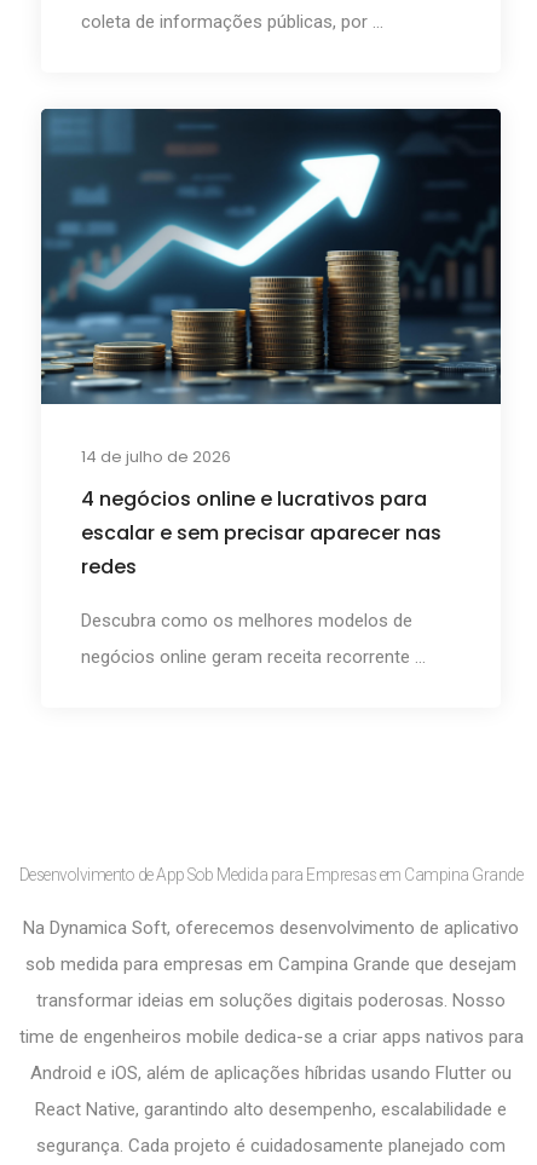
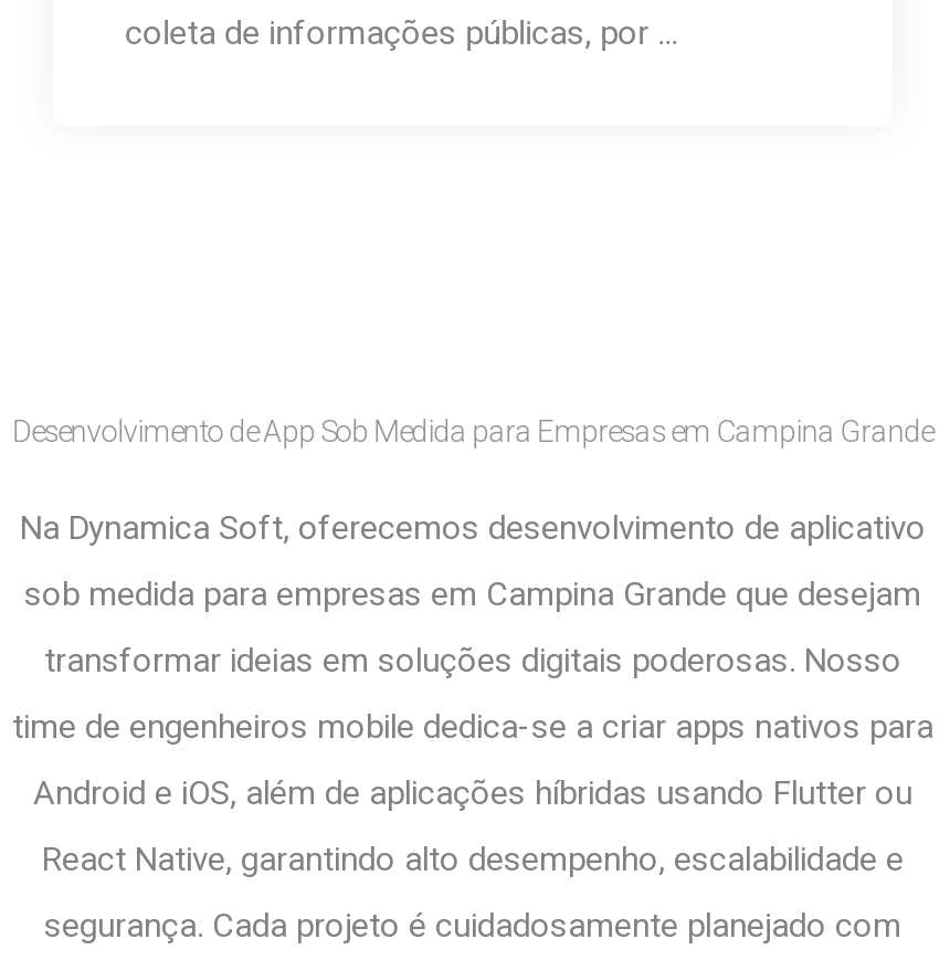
[40,108,502,668] [image] | 14 de julho de 2026 | 4 negócios online e lucrativos para | escalar e sem precisar aparecer nas | redes | Descubra como os melhores modelos de | negócios online geram receita recorrente ... -> none

